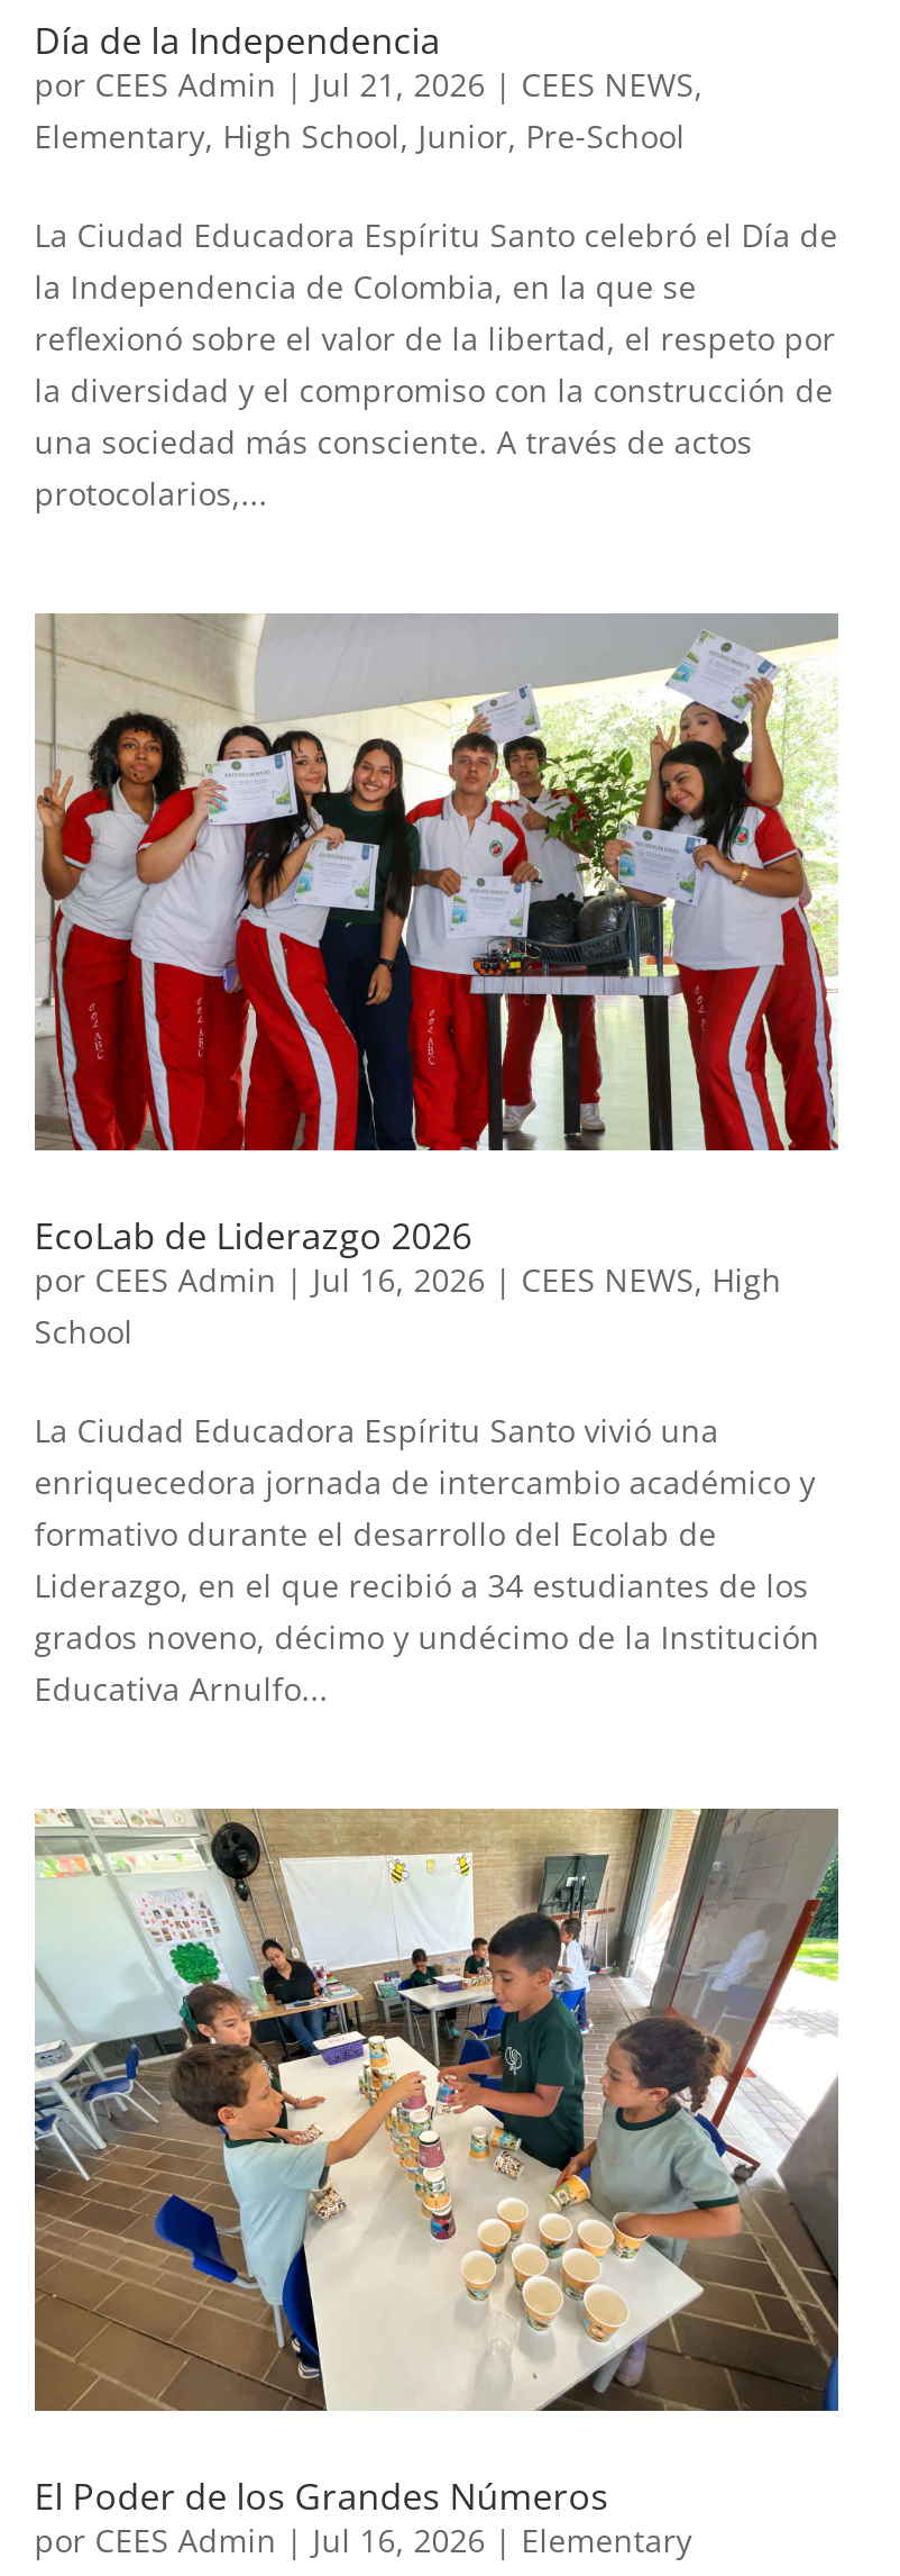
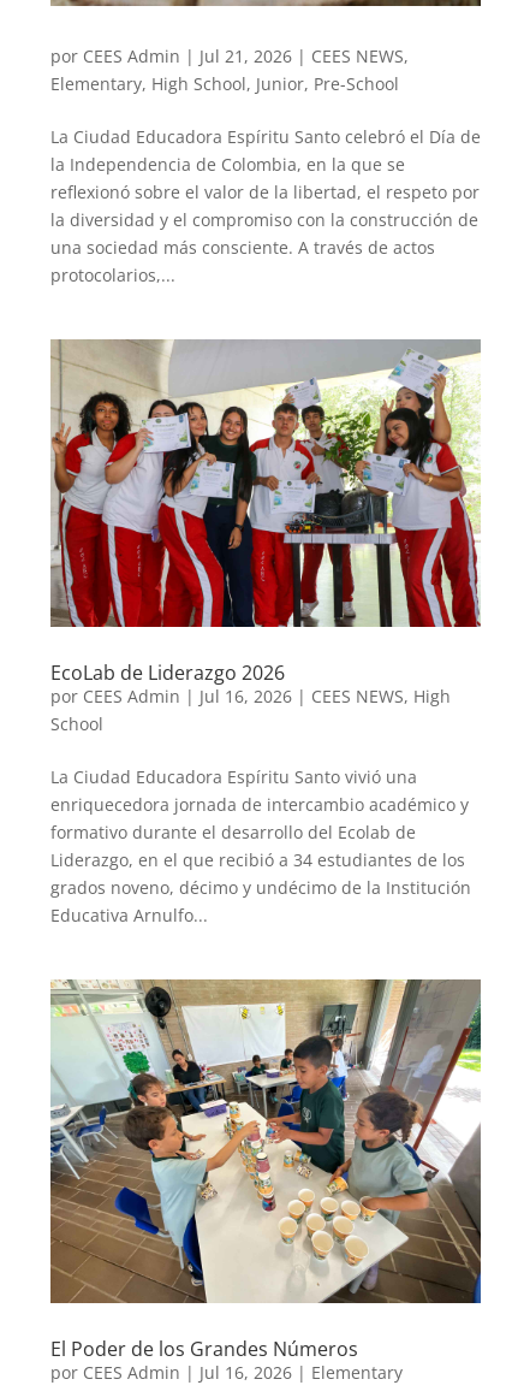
[34,16,441,65] Día de la Independencia -> none

